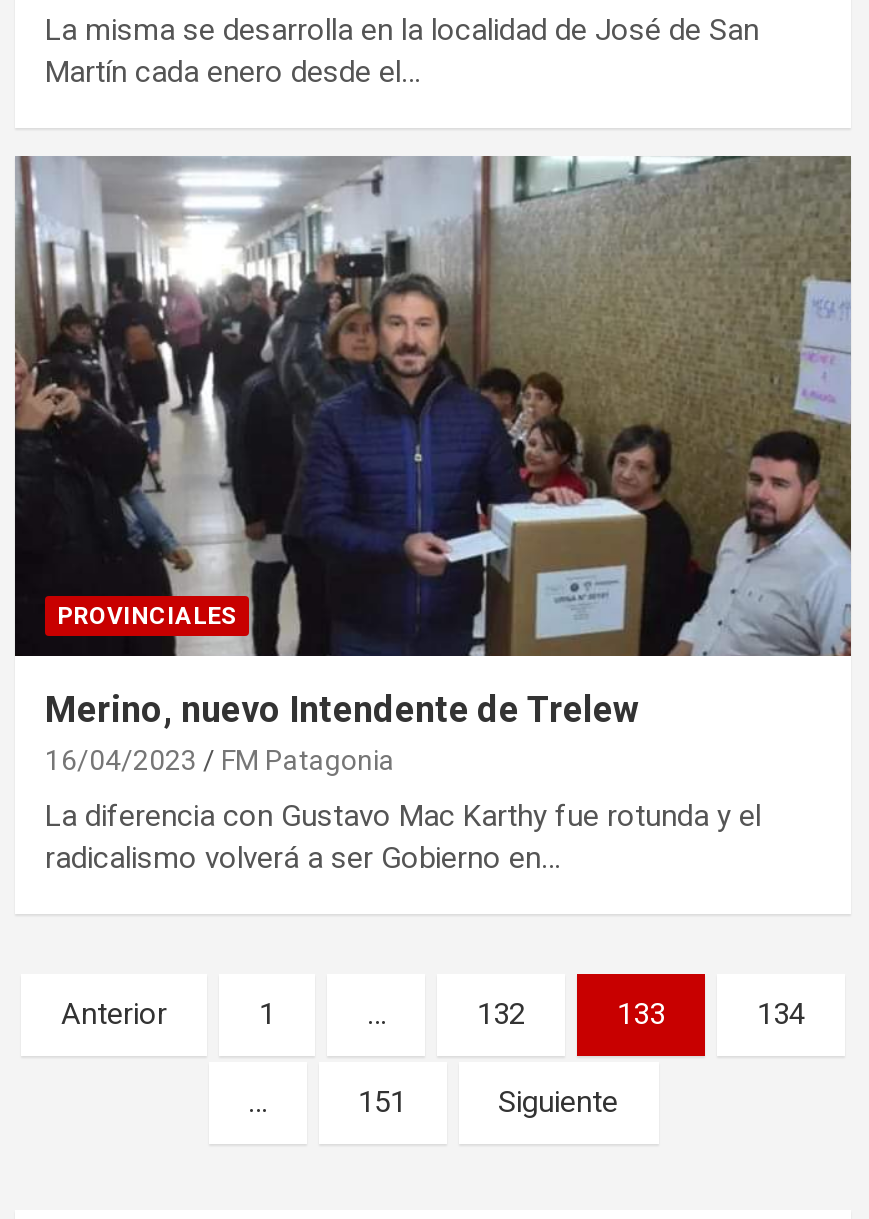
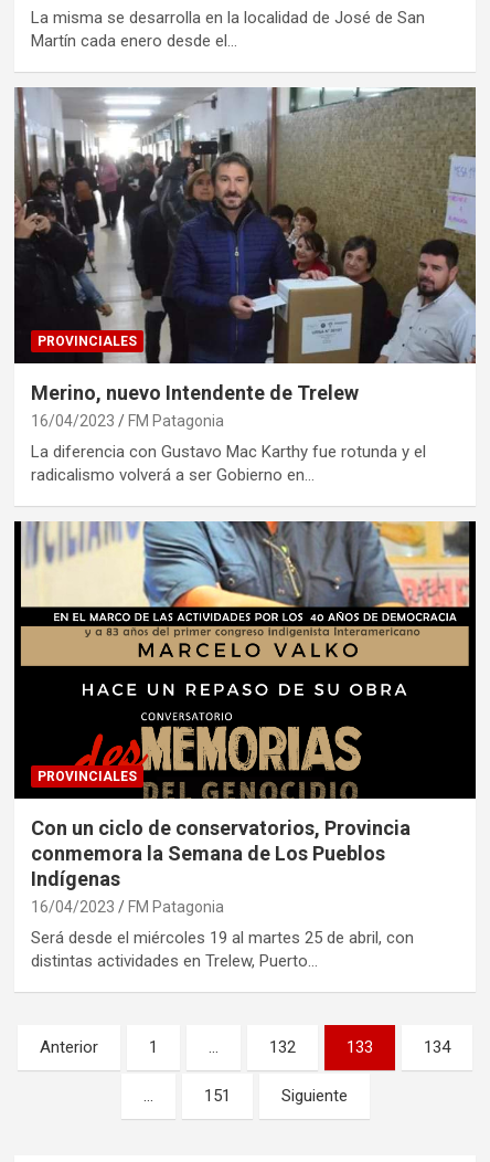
none -> [13,520,477,971] [image] | PROVINCIALES | Con un ciclo de conservatorios, Provincia | conmemora la Semana de Los Pueblos | Indígenas | 16/04/2023 | FM Patagonia | Será desde el miércoles 19 al martes 25 de abril, con | distintas actividades en Trelew, Puerto…

